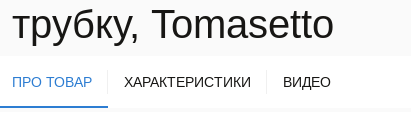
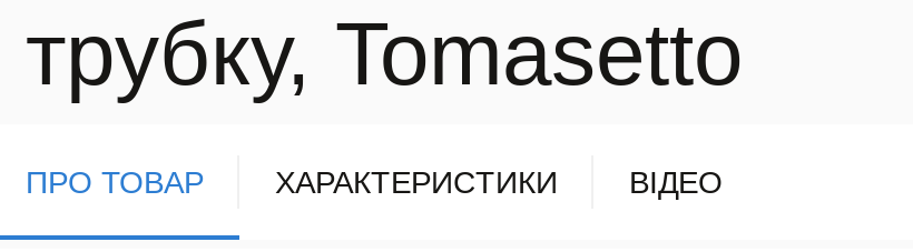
[283,74,331,90] ВИДЕО -> [629,164,723,200] ВІДЕО

